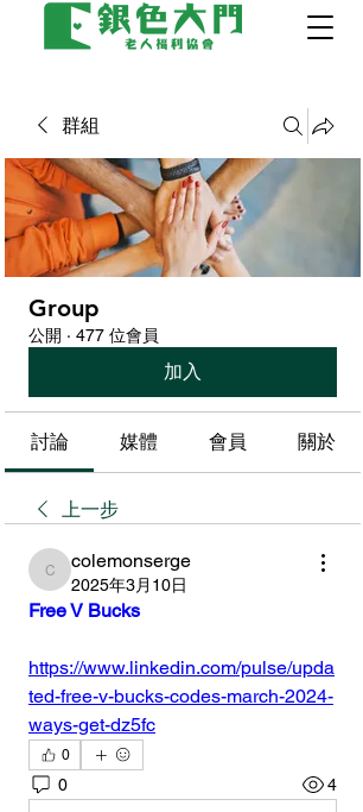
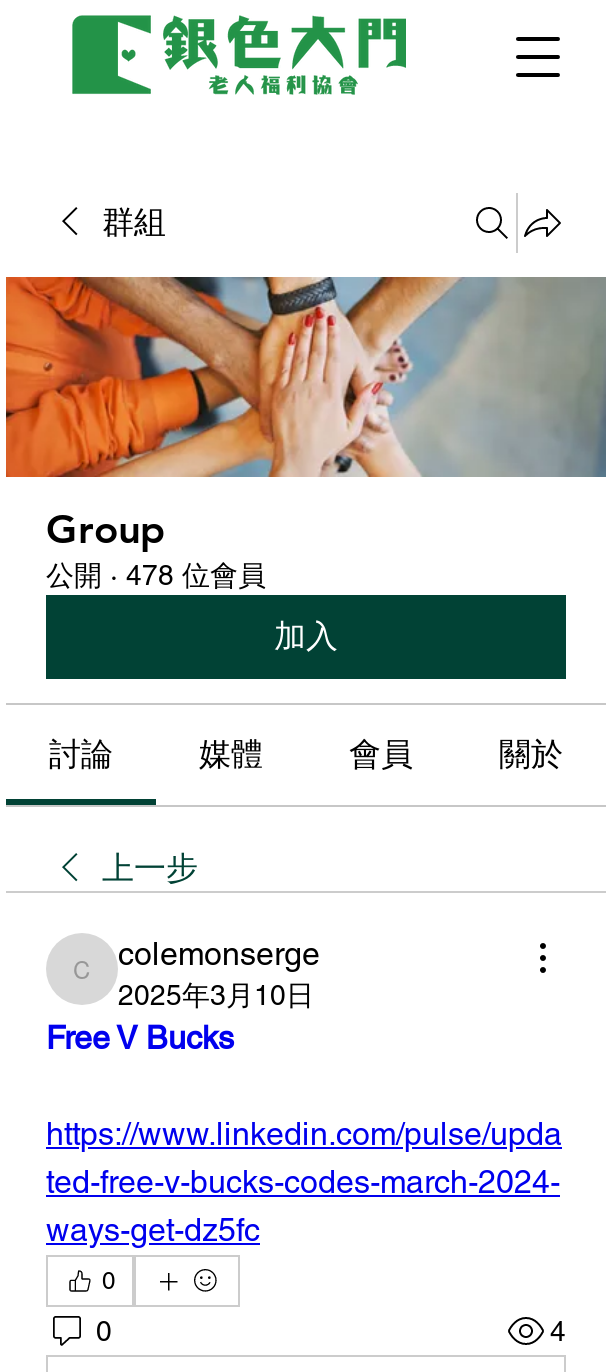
[28,326,159,345] 公開 · 477 位會員 -> [46,559,266,591] 公開 · 478 位會員

